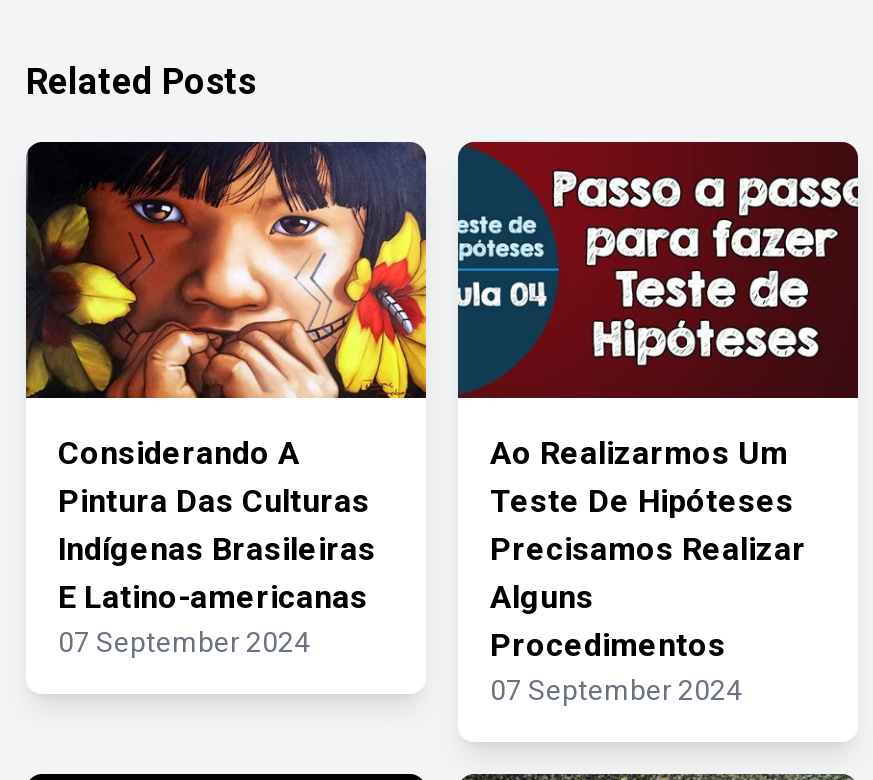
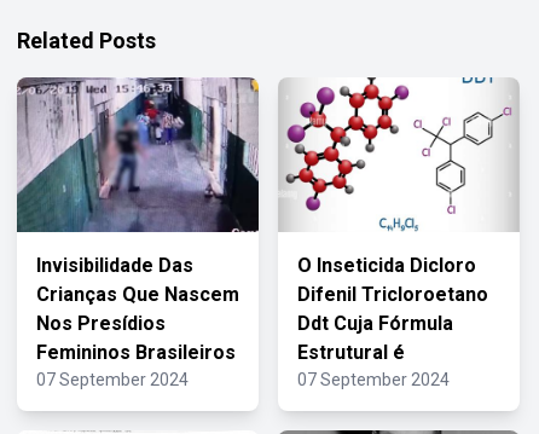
[24,140,428,616] [image] | Considerando A | Pintura Das Culturas | Indígenas Brasileiras | E Latino-americanas -> [17,76,260,364] [image] | Invisibilidade Das | Crianças Que Nascem | Nos Presídios | Femininos Brasileiros
[456,140,860,664] [image] | Ao Realizarmos Um | Teste De Hipóteses | Precisamos Realizar | Alguns | Procedimentos -> [278,77,520,364] [image] | O Inseticida Dicloro | Difenil Tricloroetano | Ddt Cuja Fórmula | Estrutural é

